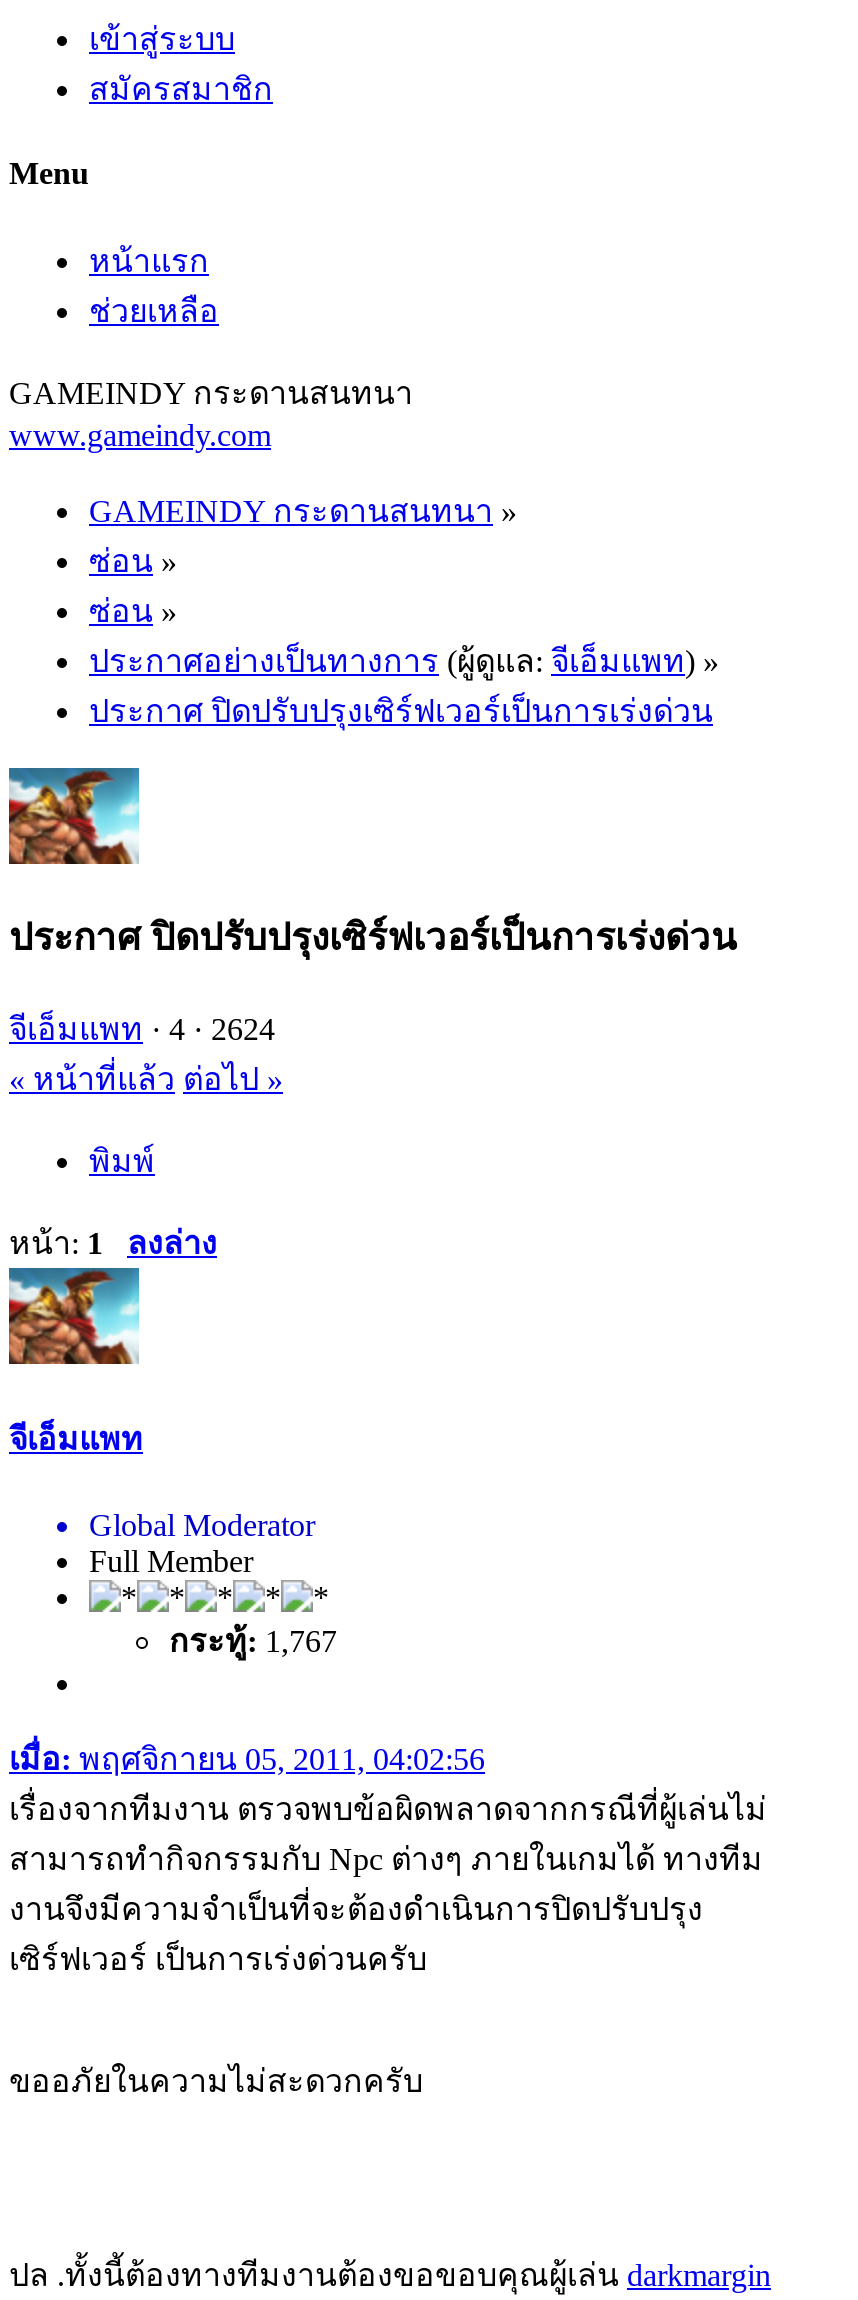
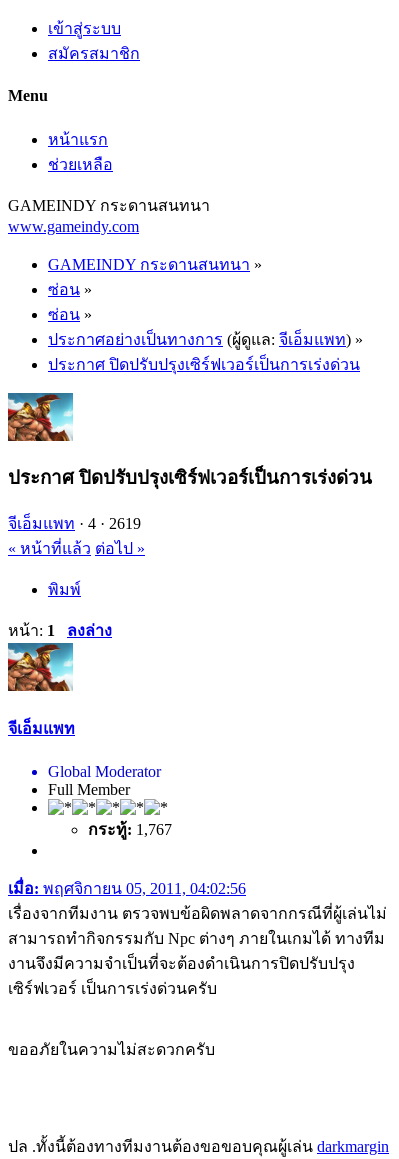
[9,1012,275,1046] จีเอ็มแพท· 4 · 2624 -> [8,515,141,532] จีเอ็มแพท· 4 · 2619

